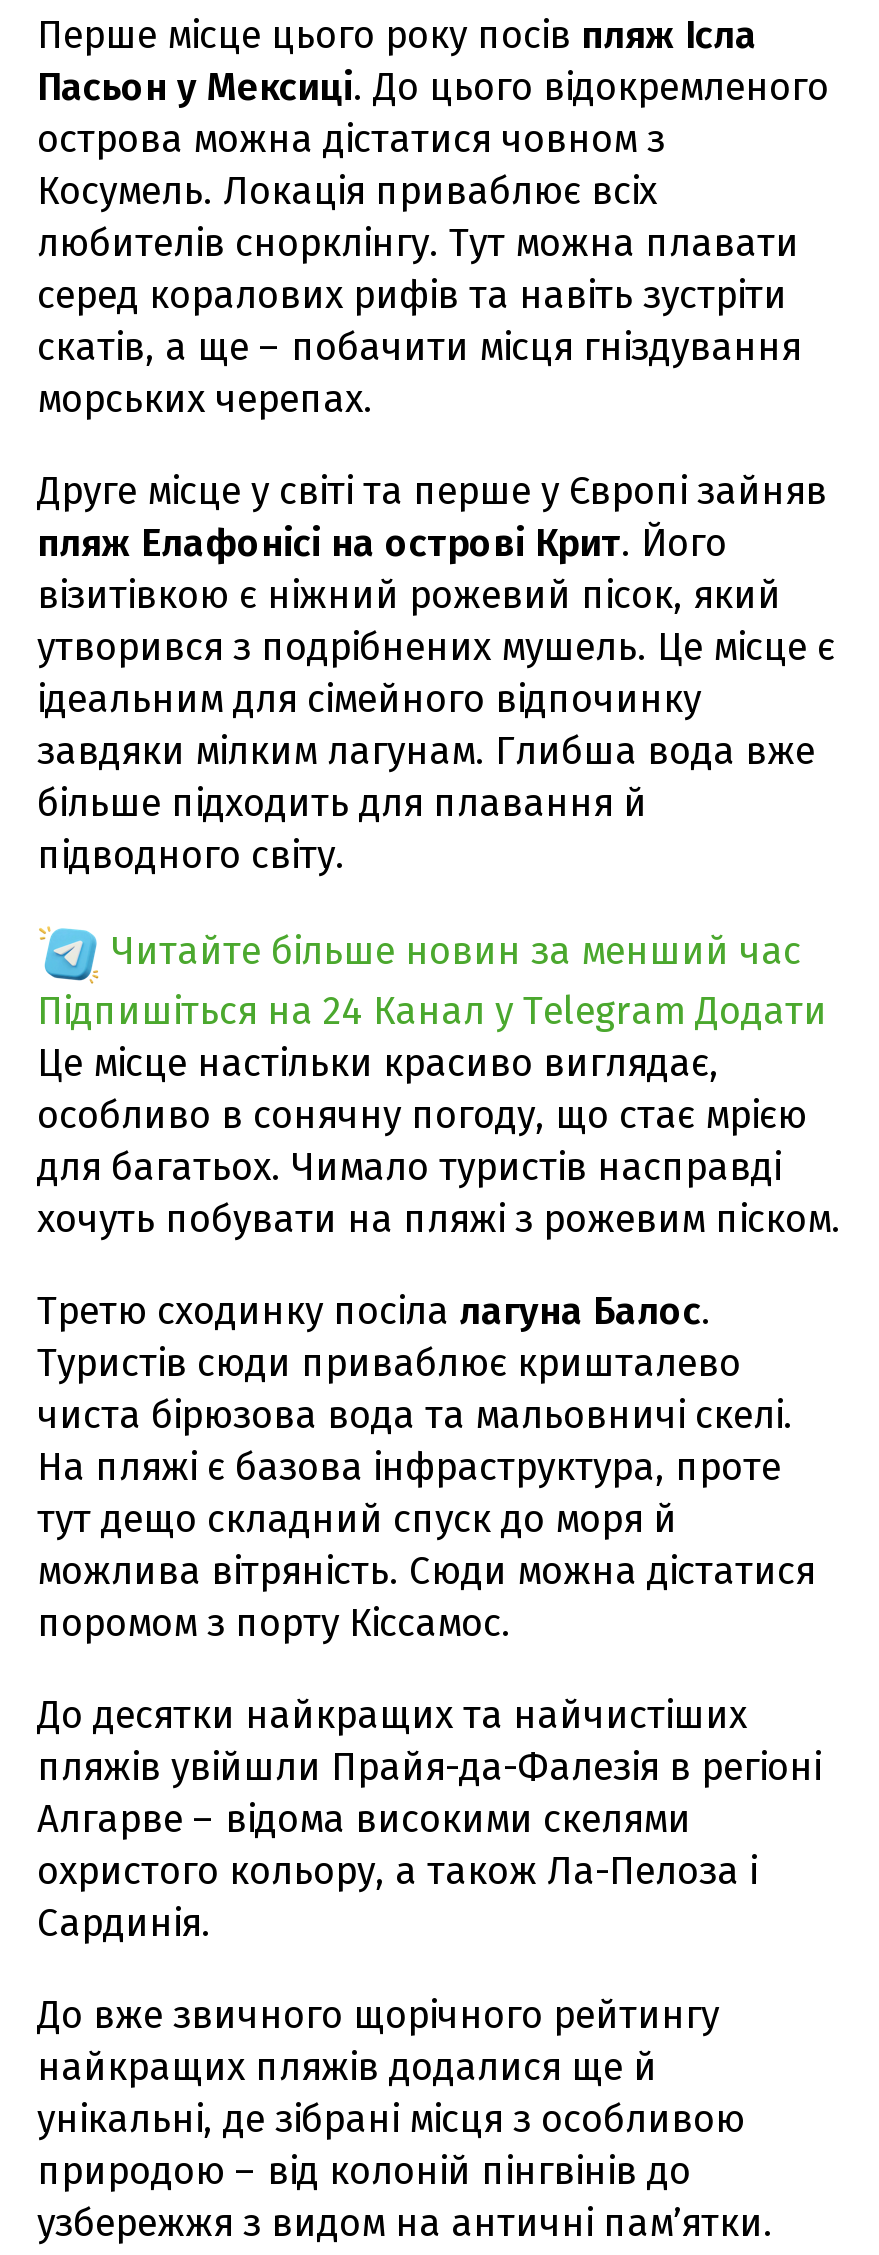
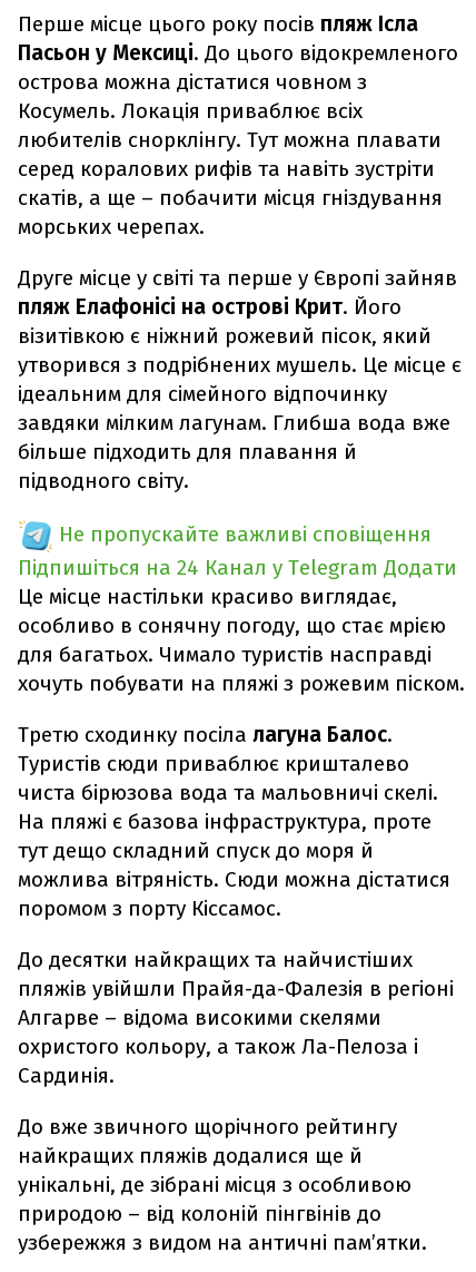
[111,927,801,973] Читайте більше новин за менший час -> [59,521,432,546] Не пропускайте важливі сповіщення

